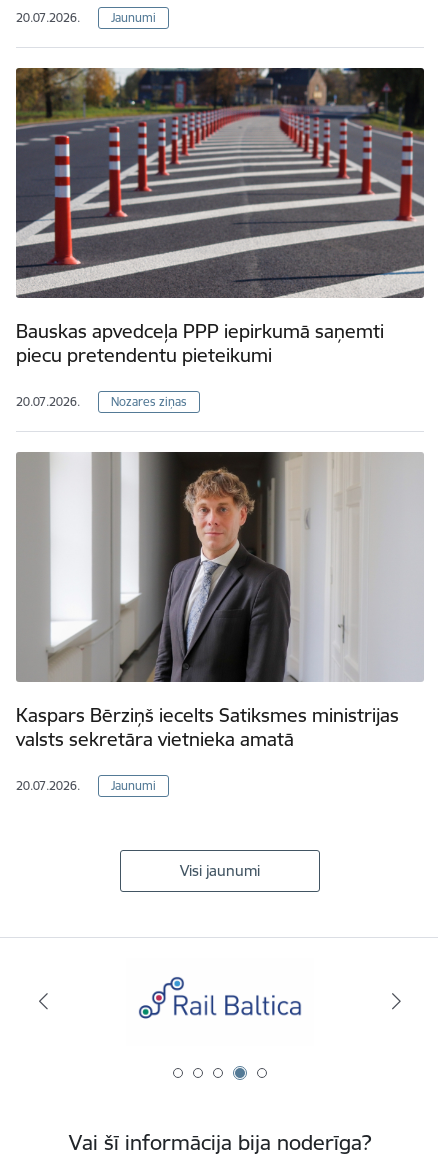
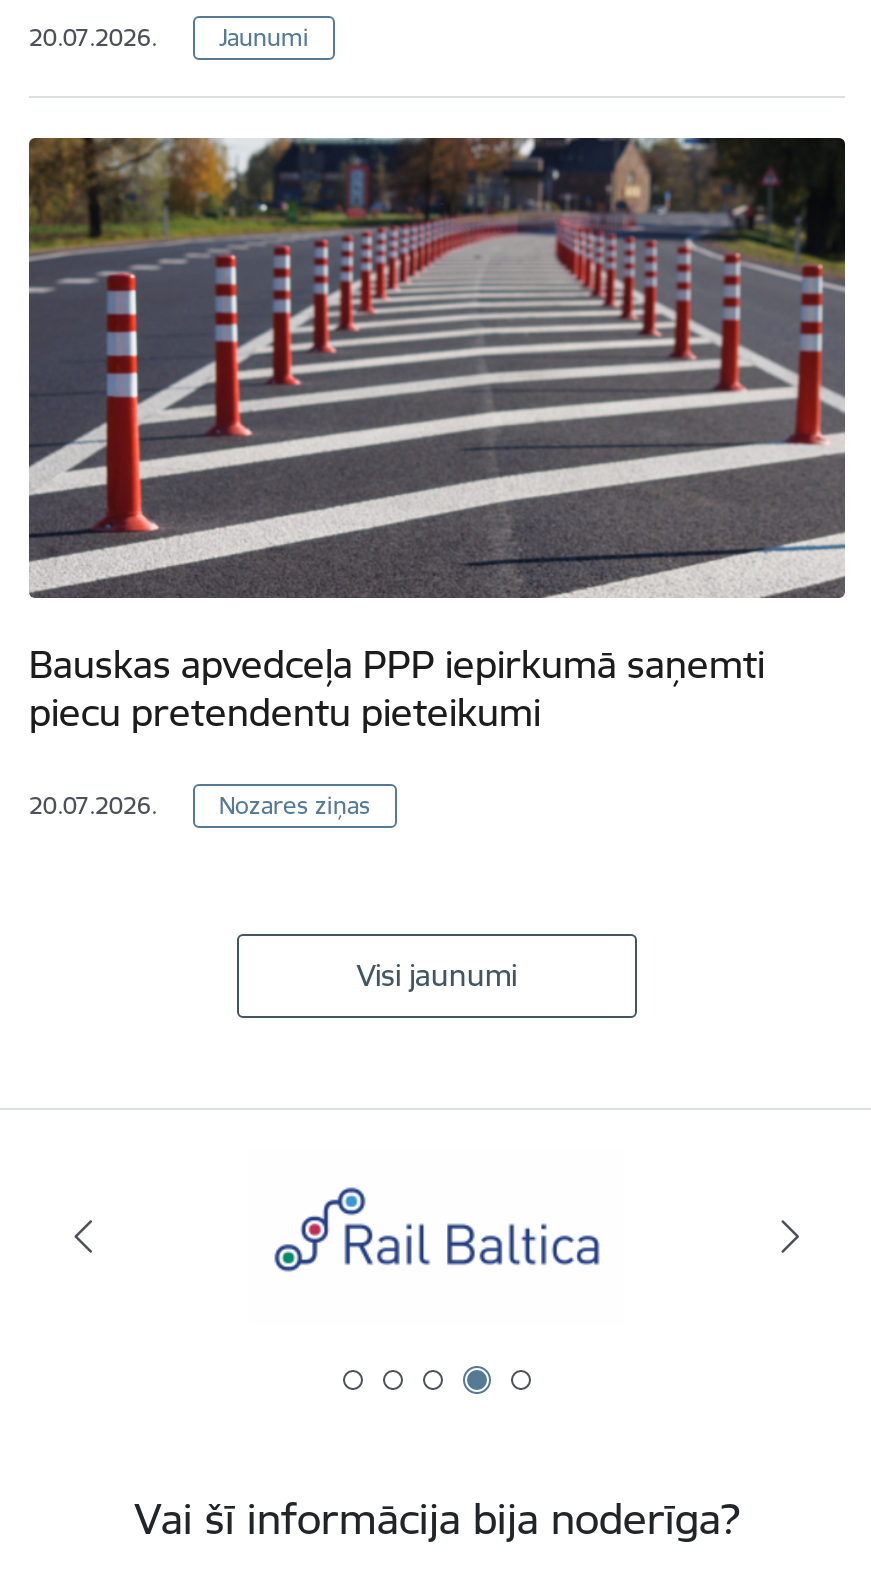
[16,451,424,793] [image] | Kaspars Bērziņš iecelts Satiksmes ministrijas | valsts sekretāra vietnieka amatā | 20.07.2026. | Jaunumi -> none

